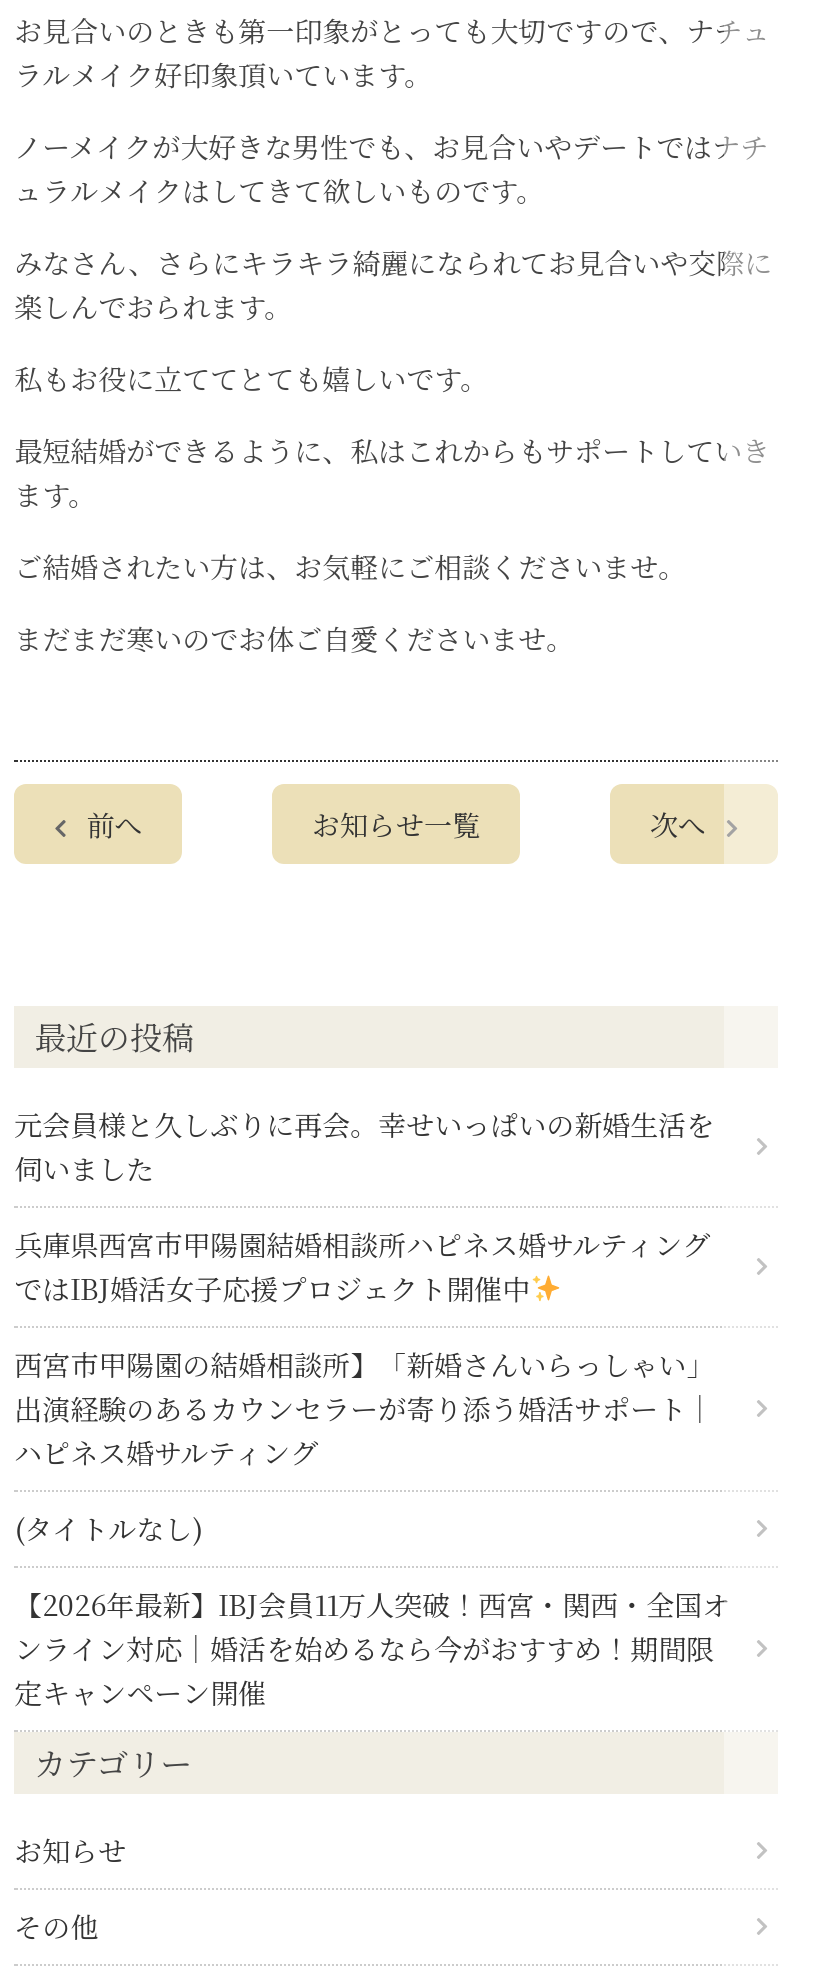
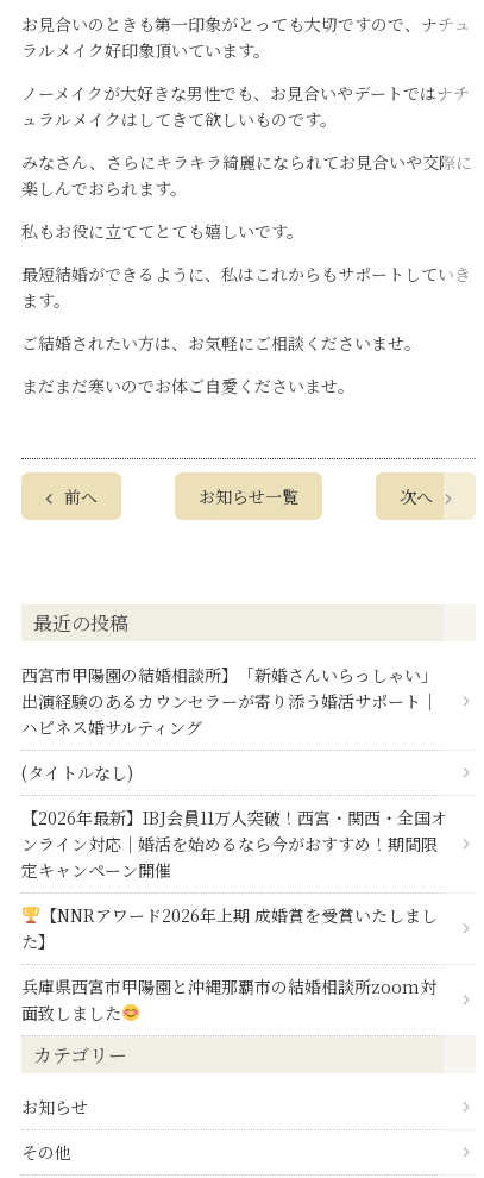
[14,1103,714,1307] 元会員様と久しぶりに再会。幸せいっぱいの新婚生活を | 伺いました | 兵庫県西宮市甲陽園結婚相談所ハピネス婚サルティング | ではIBJ婚活女子応援プロジェクト開催中 -> none
moved [14,1343,730,1711] -> [22,662,447,881]: 西宮市甲陽園の結婚相談所】「新婚さんいらっしゃい」 | 出演経験のあるカウンセラーが寄り添う婚活サポート｜ | ハピネス婚サルティング | (タイトルなし) | 【2026年最新】IBJ会員11万人突破！西宮・関西・全国オ | ンライン対応｜婚活を始めるなら今がおすすめ！期間限 | 定キャンペーン開催
none -> [22,903,438,1024] 【NNRアワード2026年上期 成婚賞を受賞いたしまし | た】 | 兵庫県西宮市甲陽園と沖縄那覇市の結婚相談所zoom対 | 面致しました

